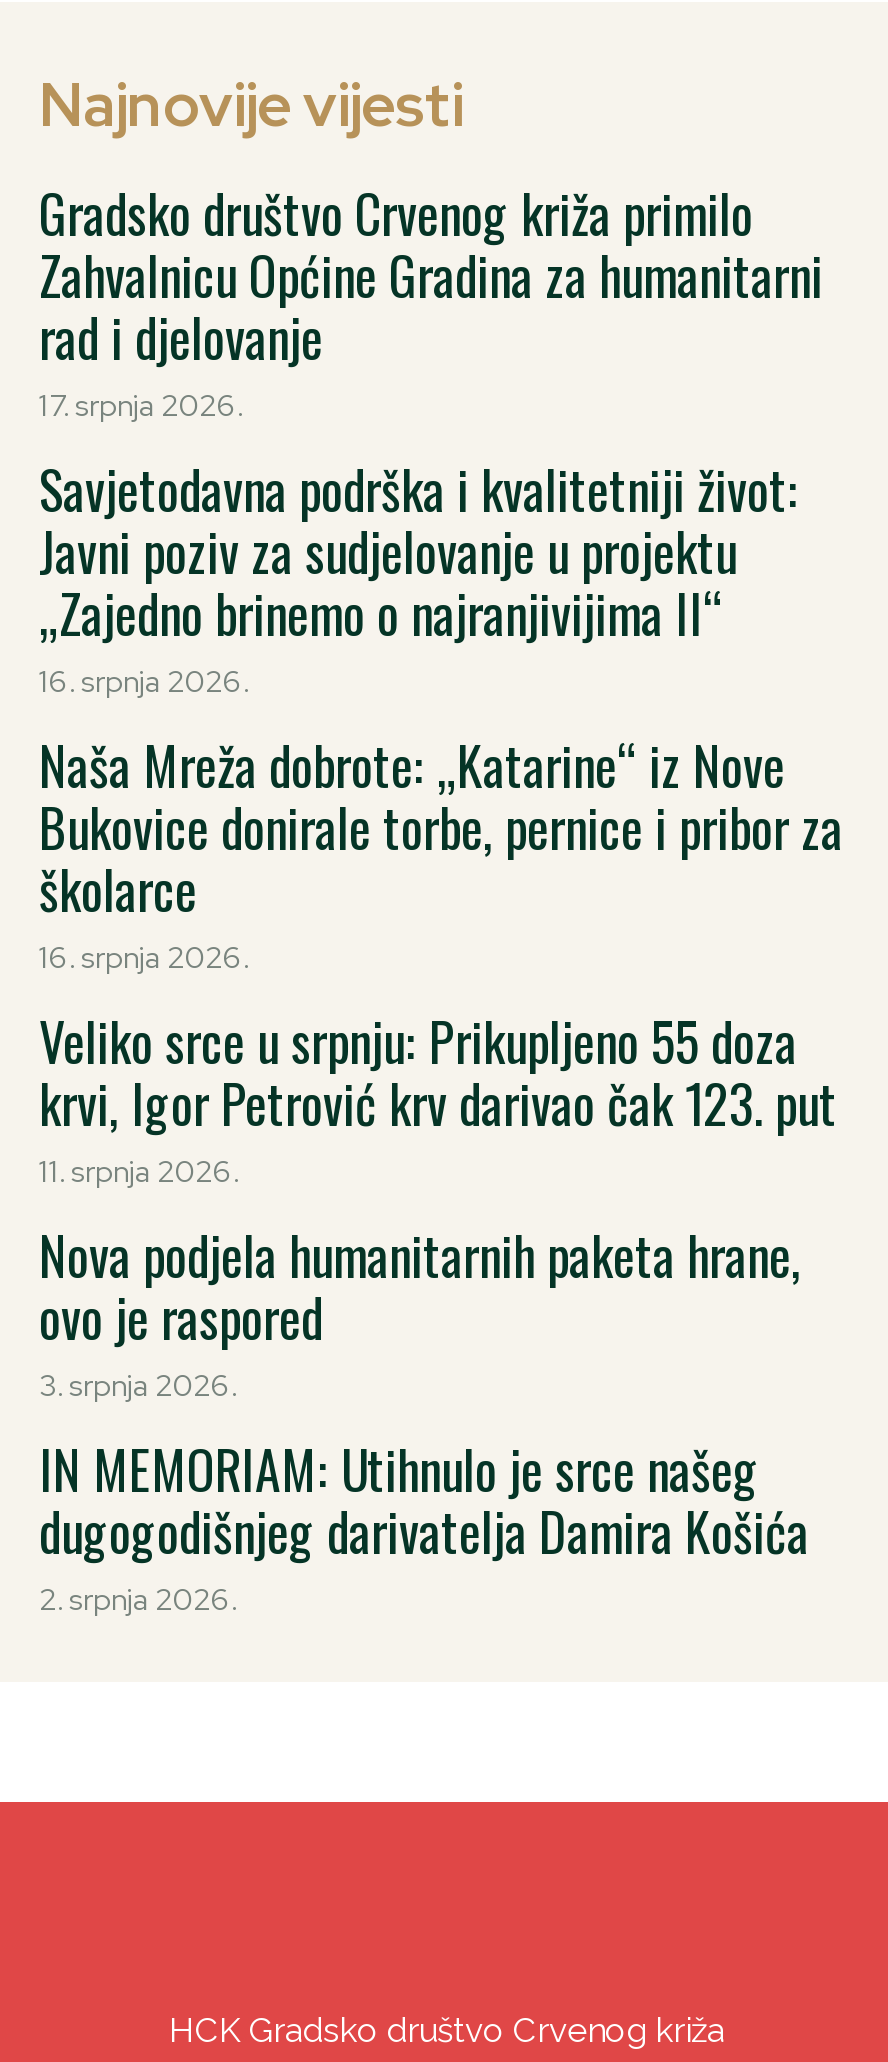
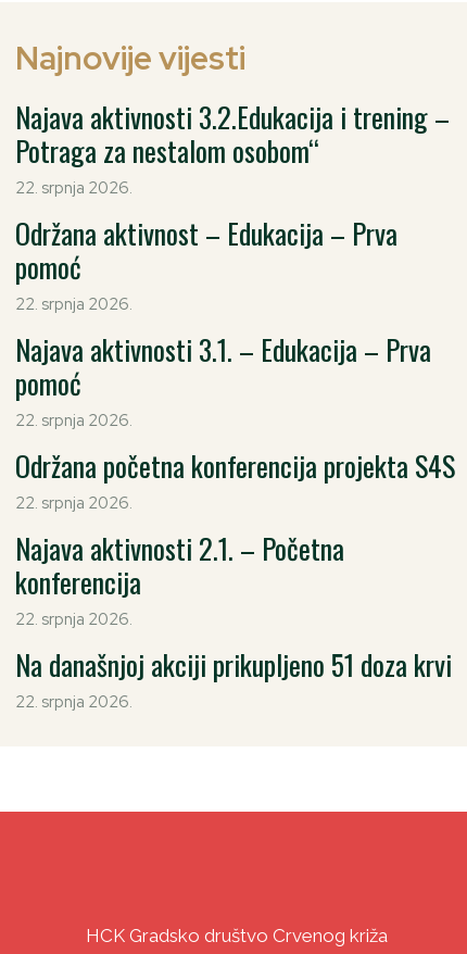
[39,174,843,1620] Gradsko društvo Crvenog križa primilo | Zahvalnicu Općine Gradina za humanitarni | rad i djelovanje | 17. srpnja 2026. | Savjetodavna podrška i kvalitetniji život: | Javni poziv za sudjelovanje u projektu | „Zajedno brinemo o najranjivijima II“ | 16. srpnja 2026. | Naša Mreža dobrote: „Katarine“ iz Nove | Bukovice donirale torbe, pernice i pribor za | školarce | 16. srpnja 2026. | Veliko srce u srpnju: Prikupljeno 55 doza | krvi, Igor Petrović krv darivao čak 123. put | 11. srpnja 2026. | Nova podjela humanitarnih paketa hrane, | ovo je raspored | 3. srpnja 2026. | IN MEMORIAM: Utihnulo je srce našeg | dugogodišnjeg darivatelja Damira Košića | 2. srpnja 2026. -> [15,96,455,713] Najava aktivnosti 3.2.Edukacija i trening – | Potraga za nestalom osobom“ | 22. srpnja 2026. | Održana aktivnost – Edukacija – Prva | pomoć | 22. srpnja 2026. | Najava aktivnosti 3.1. – Edukacija – Prva | pomoć | 22. srpnja 2026. | Održana početna konferencija projekta S4S | 22. srpnja 2026. | Najava aktivnosti 2.1. – Početna | konferencija | 22. srpnja 2026. | Na današnjoj akciji prikupljeno 51 doza krvi | 22. srpnja 2026.

